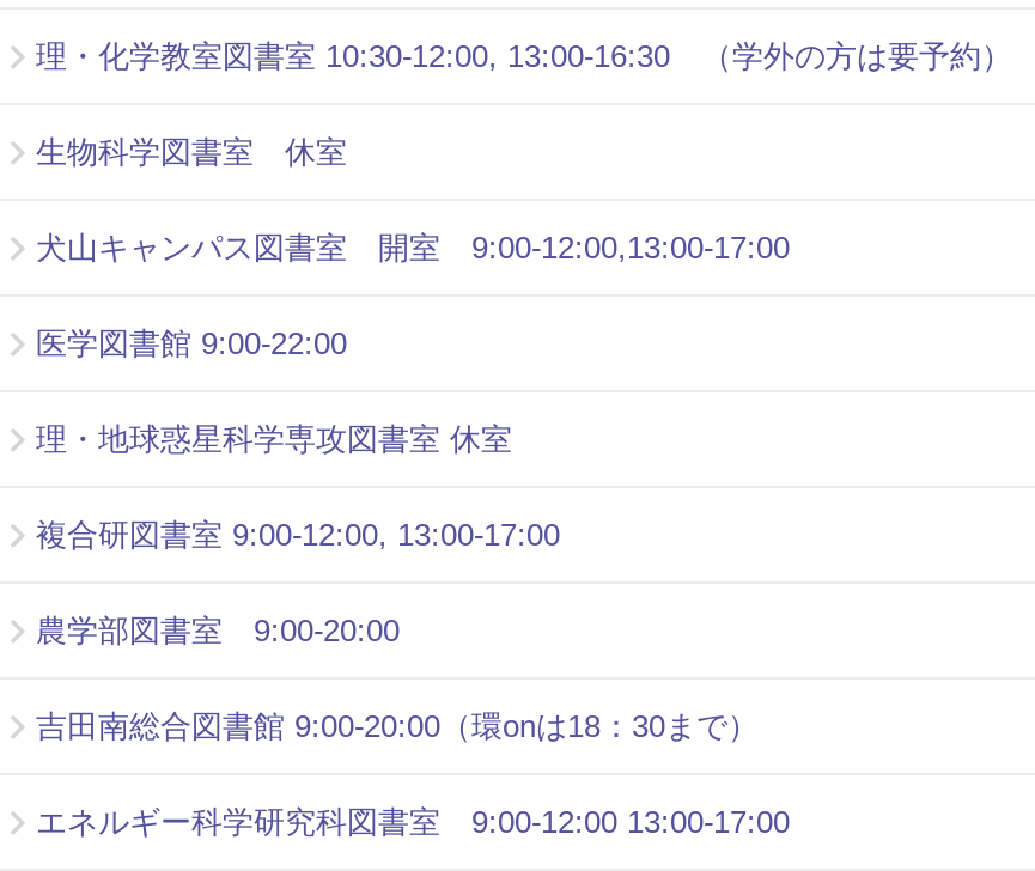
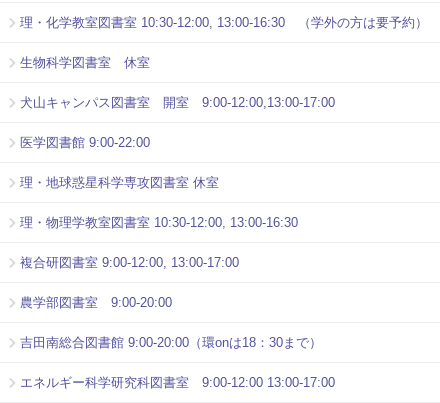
none -> [20,215,298,230] 理・物理学教室図書室 10:30-12:00, 13:00-16:30

